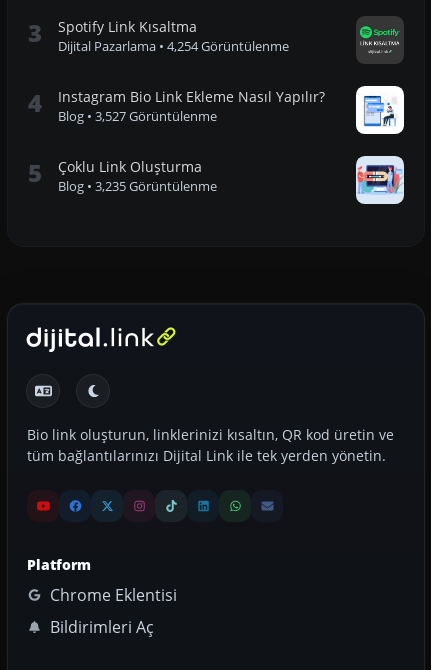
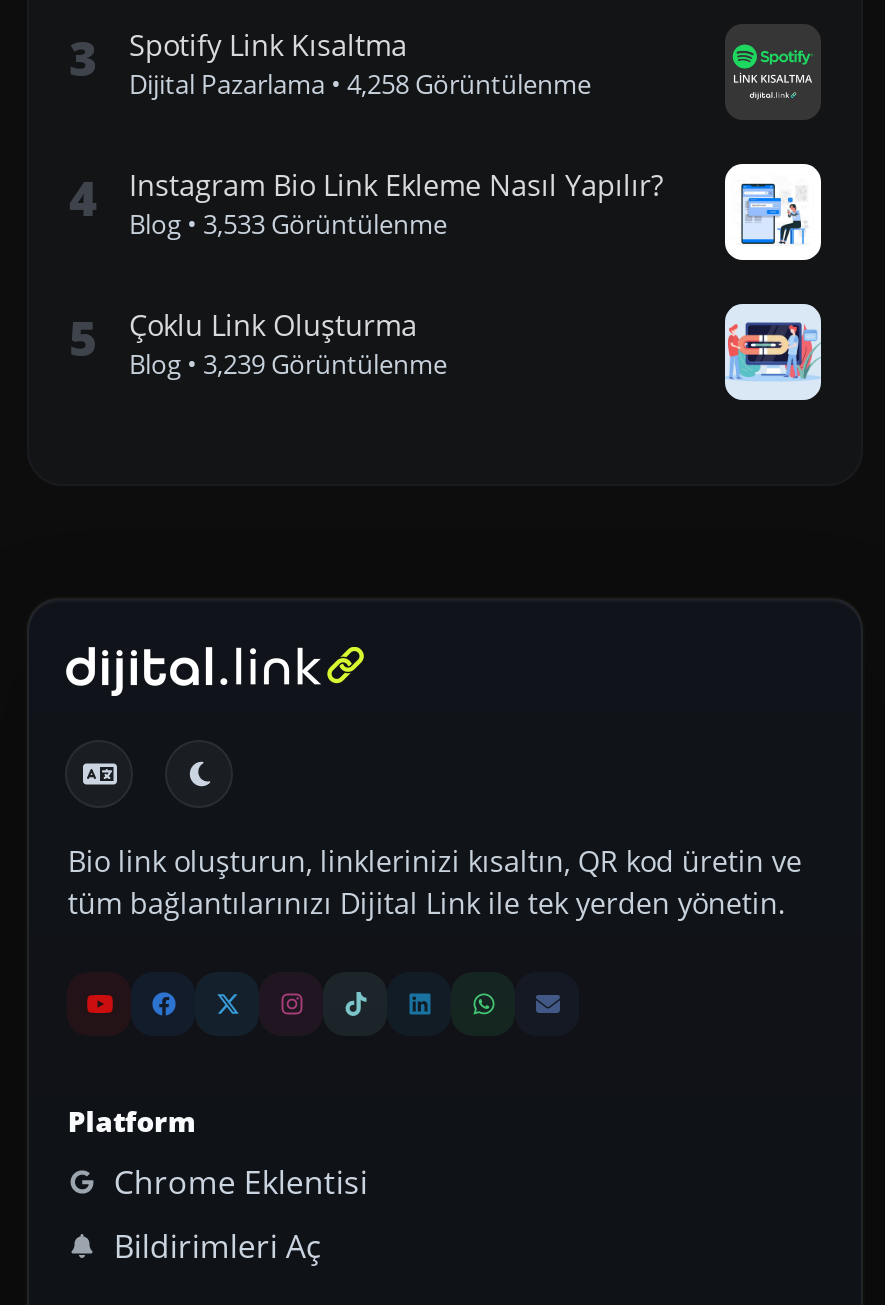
[58,37,289,55] Dijital Pazarlama • 4,254 Görüntülenme -> [129,65,591,101] Dijital Pazarlama • 4,258 Görüntülenme
[58,107,217,125] Blog • 3,527 Görüntülenme -> [129,205,447,241] Blog • 3,533 Görüntülenme
[58,177,217,195] Blog • 3,235 Görüntülenme -> [129,345,447,381] Blog • 3,239 Görüntülenme

